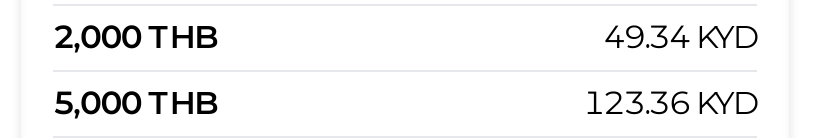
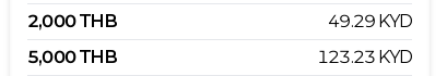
[603,18,757,56] 49.34 KYD -> [328,11,412,31] 49.29 KYD
[583,84,757,122] 123.36 KYD -> [317,47,412,67] 123.23 KYD

